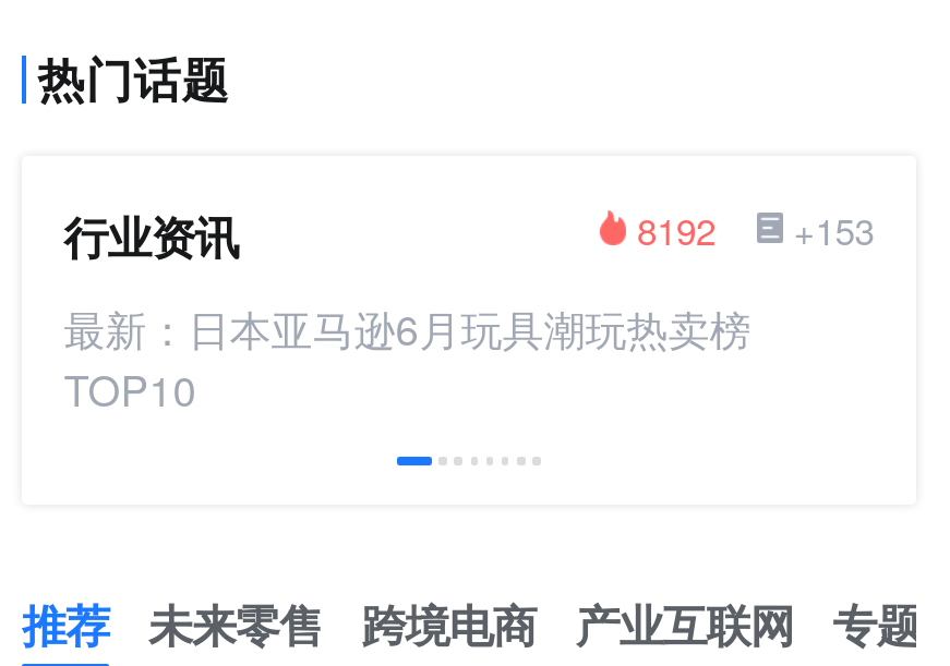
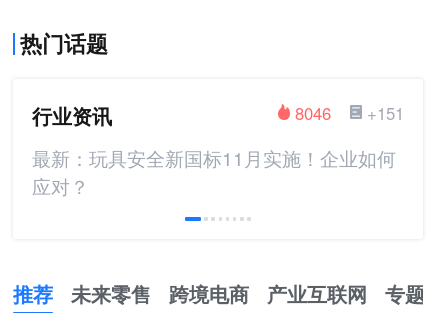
[637,204,874,256] +153 | 8192 -> [295,101,404,125] +151 | 8046
[64,298,751,418] 最新：日本亚马逊6月玩具潮玩热卖榜 | TOP10 -> [32,144,396,199] 最新：玩具安全新国标11月实施！企业如何 | 应对？

